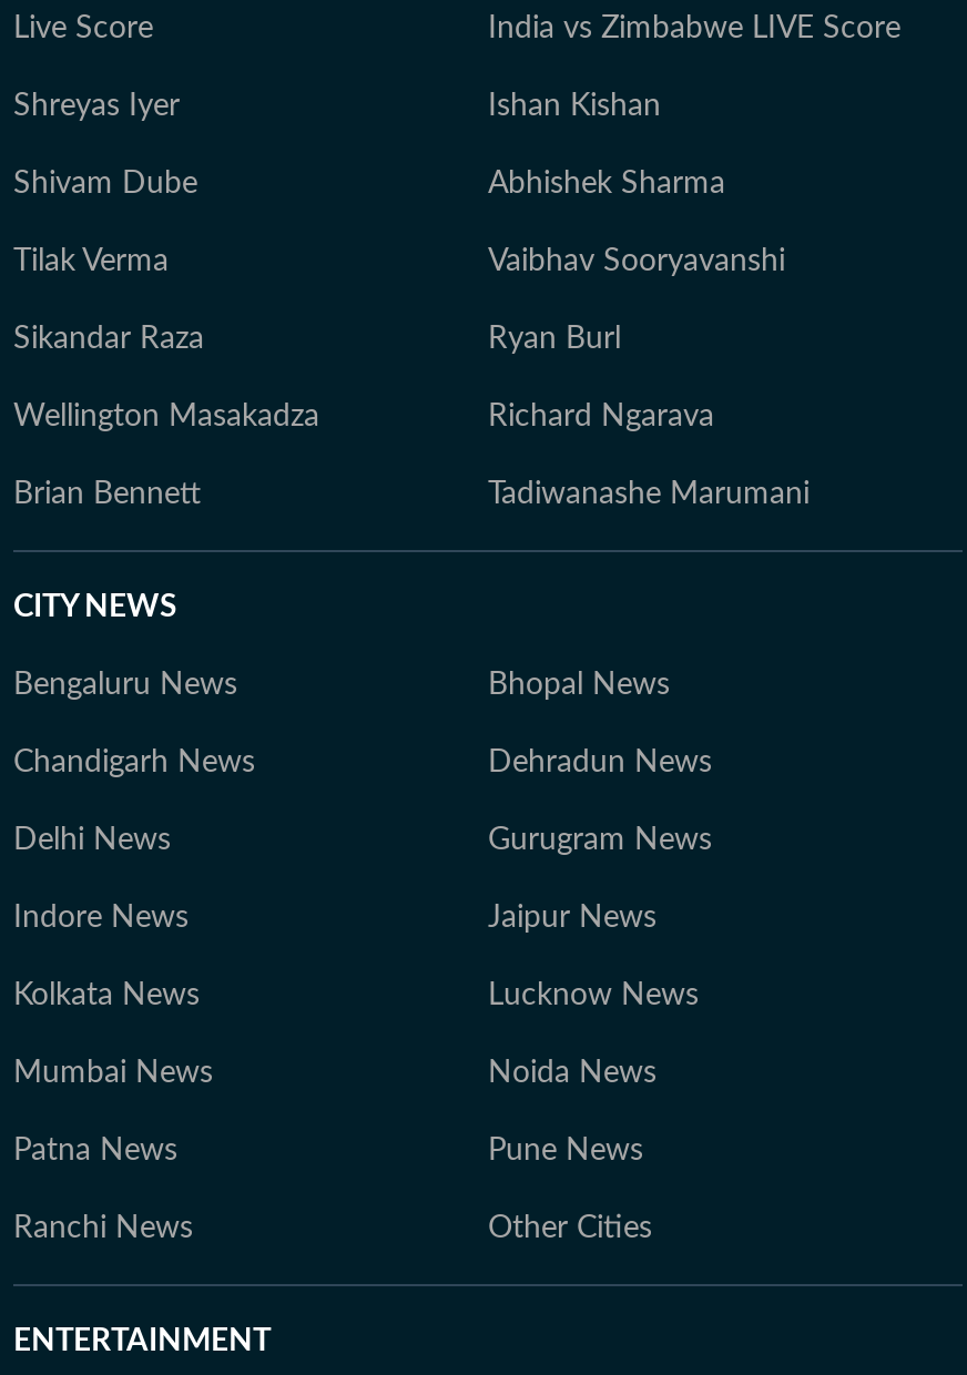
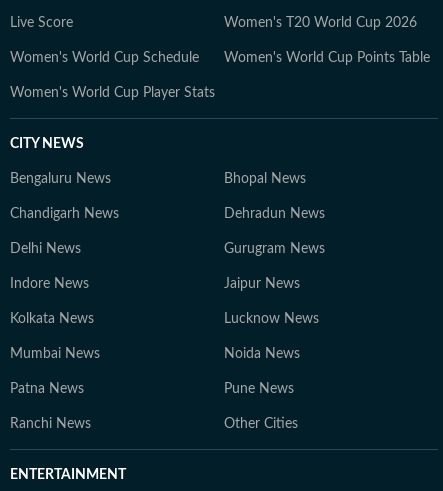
[13,13,900,510] India vs Zimbabwe LIVE Score | Shreyas Iyer | Ishan Kishan | Shivam Dube | Abhishek Sharma | Tilak Verma | Vaibhav Sooryavanshi | Sikandar Raza | Ryan Burl | Wellington Masakadza | Richard Ngarava | Brian Bennett | Tadiwanashe Marumani -> [10,16,430,100] Women's T20 World Cup 2026 | Women's World Cup Schedule | Women's World Cup Points Table | Women's World Cup Player Stats

